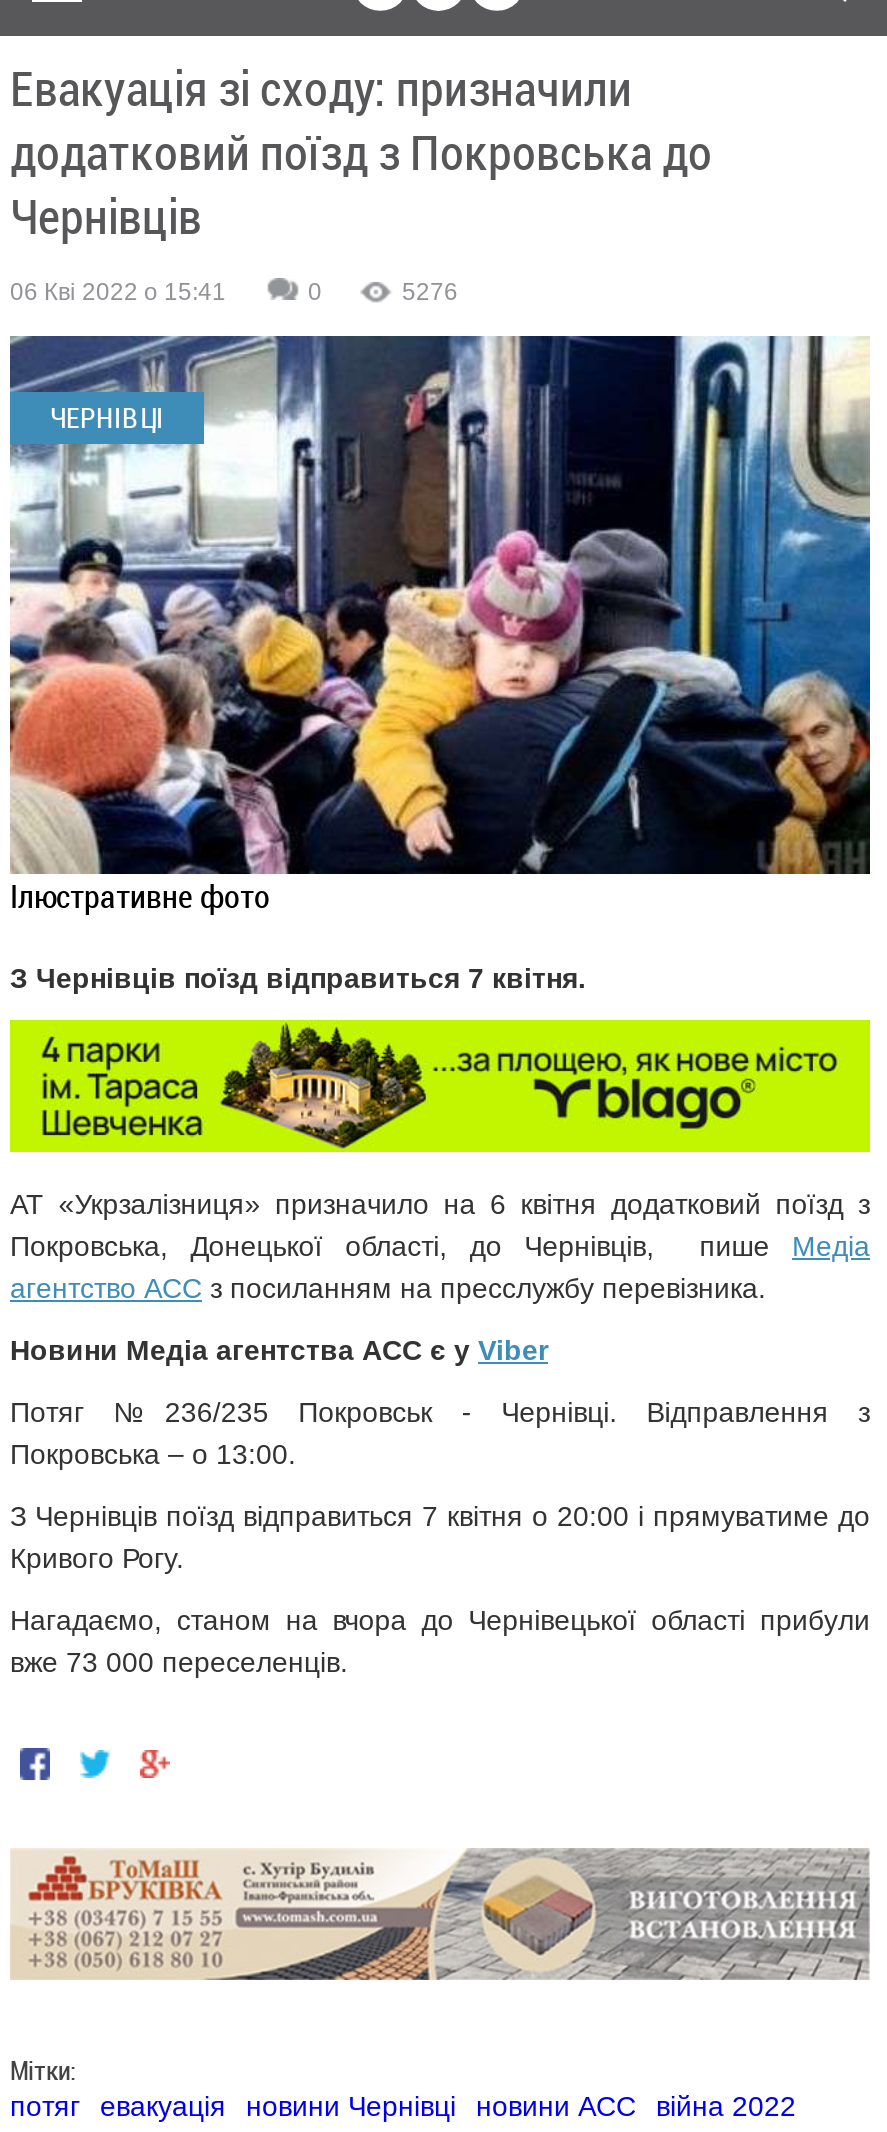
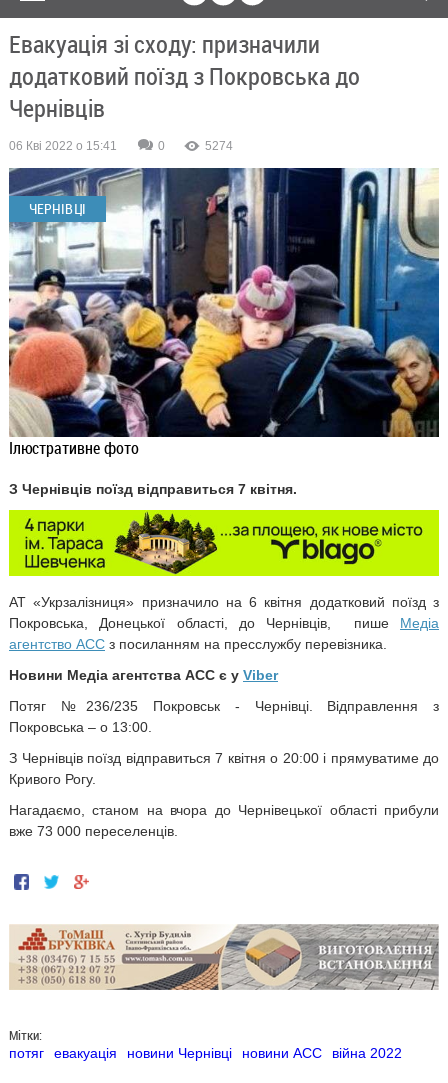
[402,278,458,306] 5276 -> [205,139,233,153] 5274

